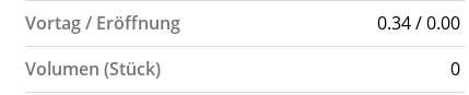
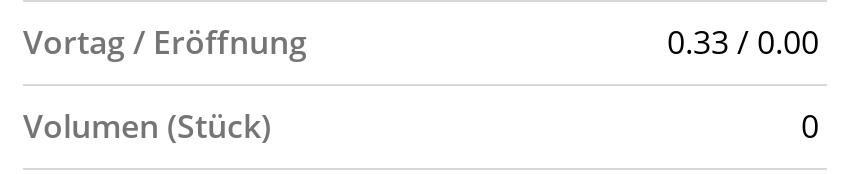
[377,11,460,35] 0.34 / 0.00 -> [667,20,819,64] 0.33 / 0.00

